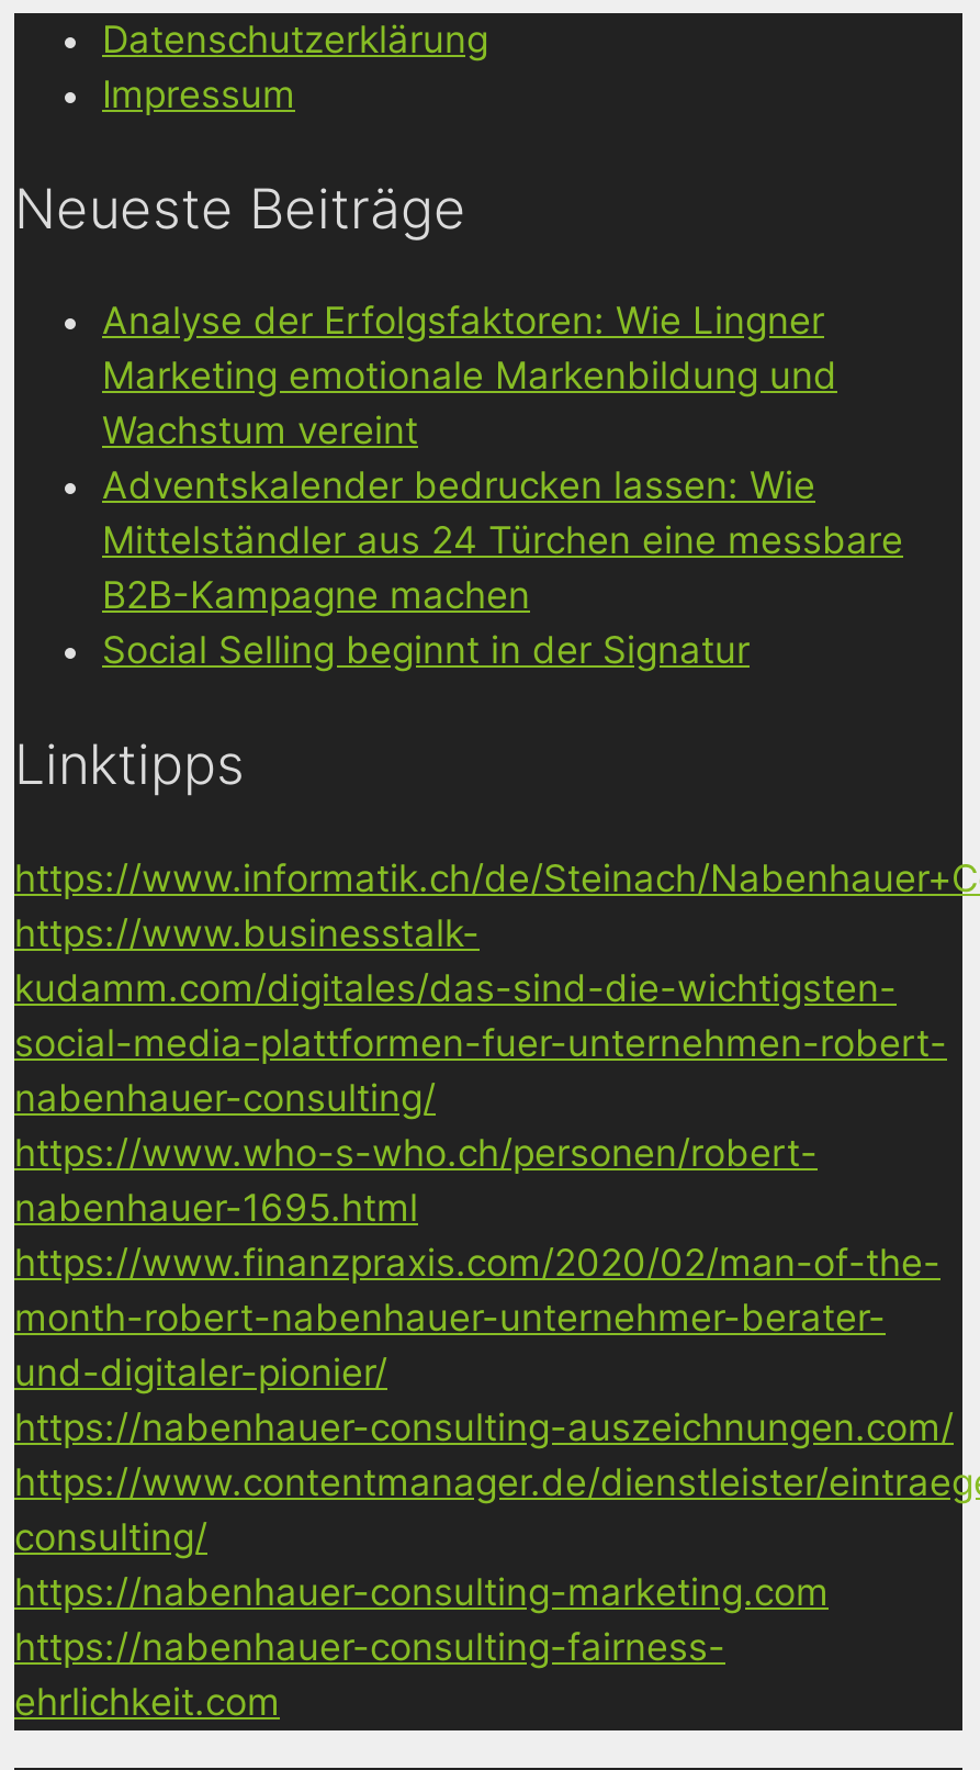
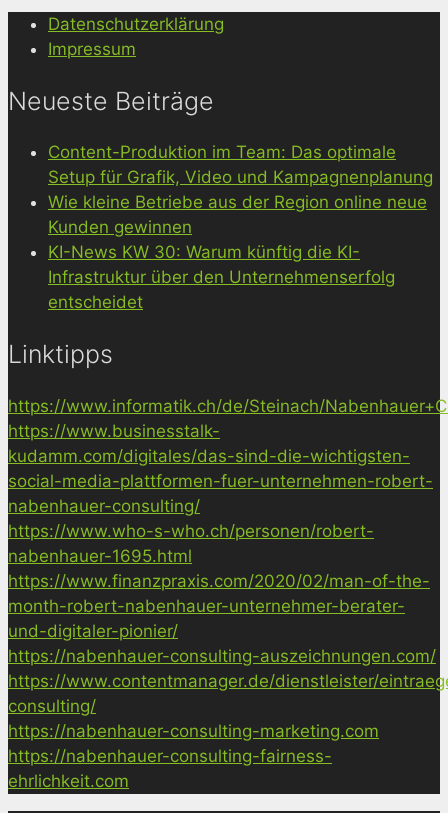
[102,299,903,673] Analyse der Erfolgsfaktoren: Wie Lingner | Marketing emotionale Markenbildung und | Wachstum vereint | Adventskalender bedrucken lassen: Wie | Mittelständler aus 24 Türchen eine messbare | B2B-Kampagne machen | Social Selling beginnt in der Signatur -> [48,142,433,312] Content-Produktion im Team: Das optimale | Setup für Grafik, Video und Kampagnenplanung | Wie kleine Betriebe aus der Region online neue | Kunden gewinnen | KI-News KW 30: Warum künftig die KI- | Infrastruktur über den Unternehmenserfolg | entscheidet

